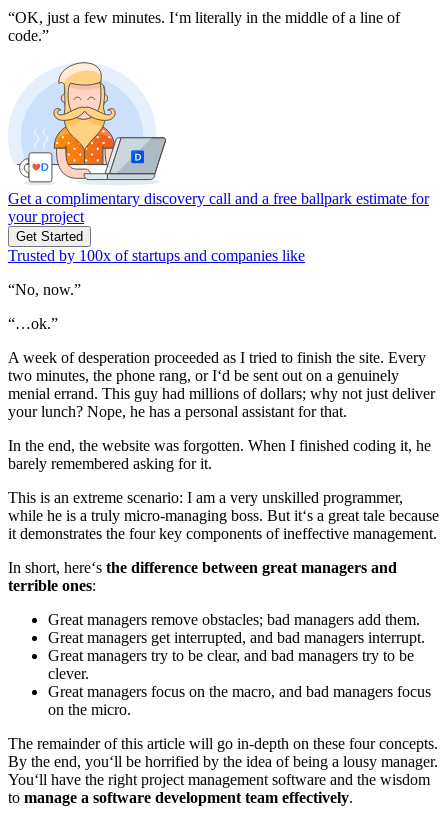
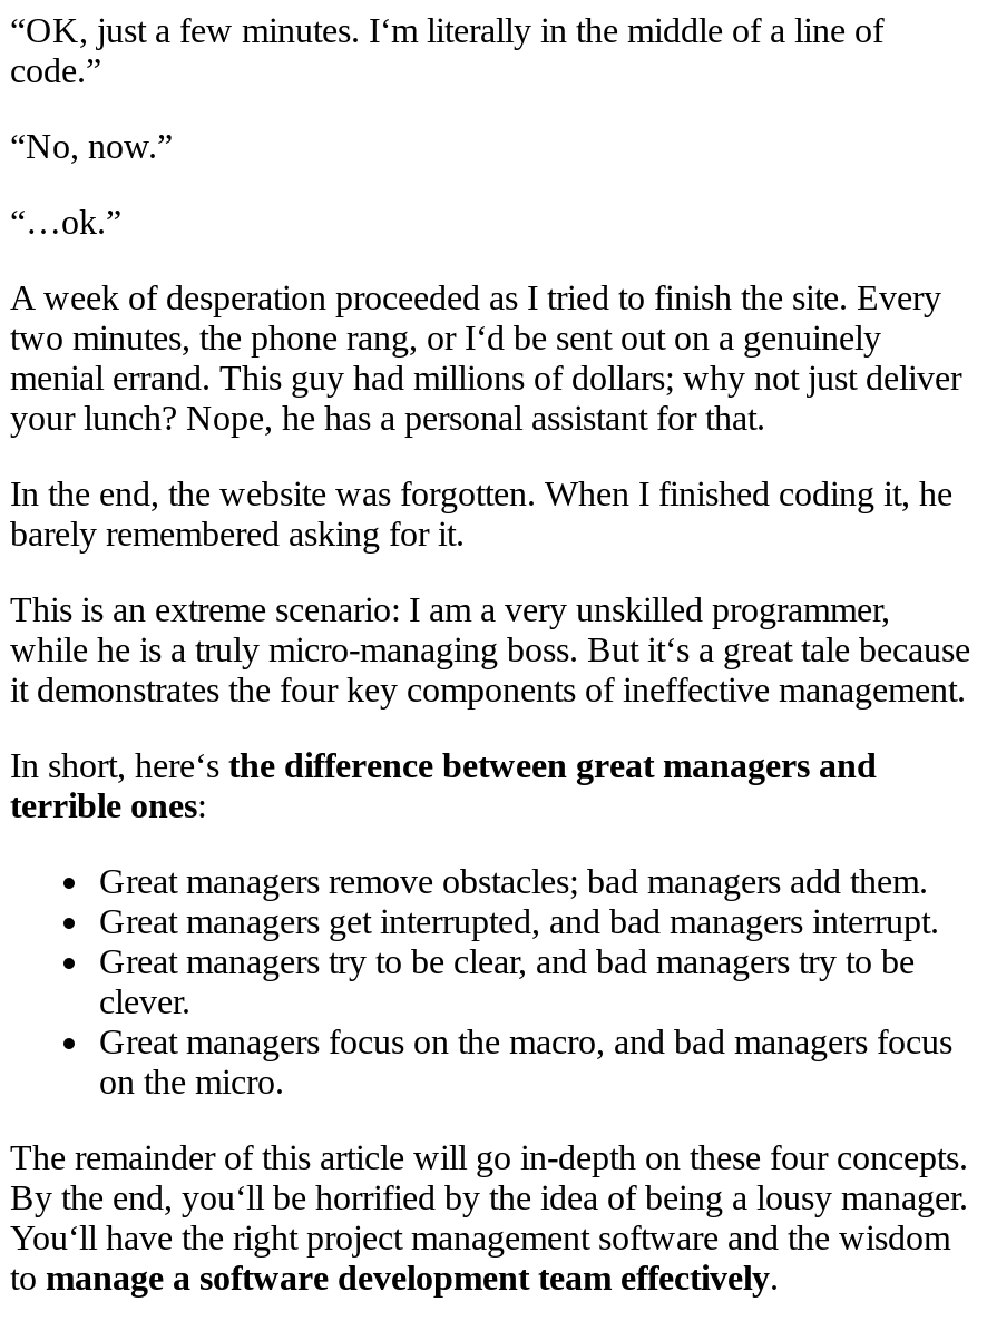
[8,61,429,264] [image] | Get a complimentary discovery call and a free ballpark estimate for | your project | Get Started | Trusted by 100x of startups and companies like -> none

